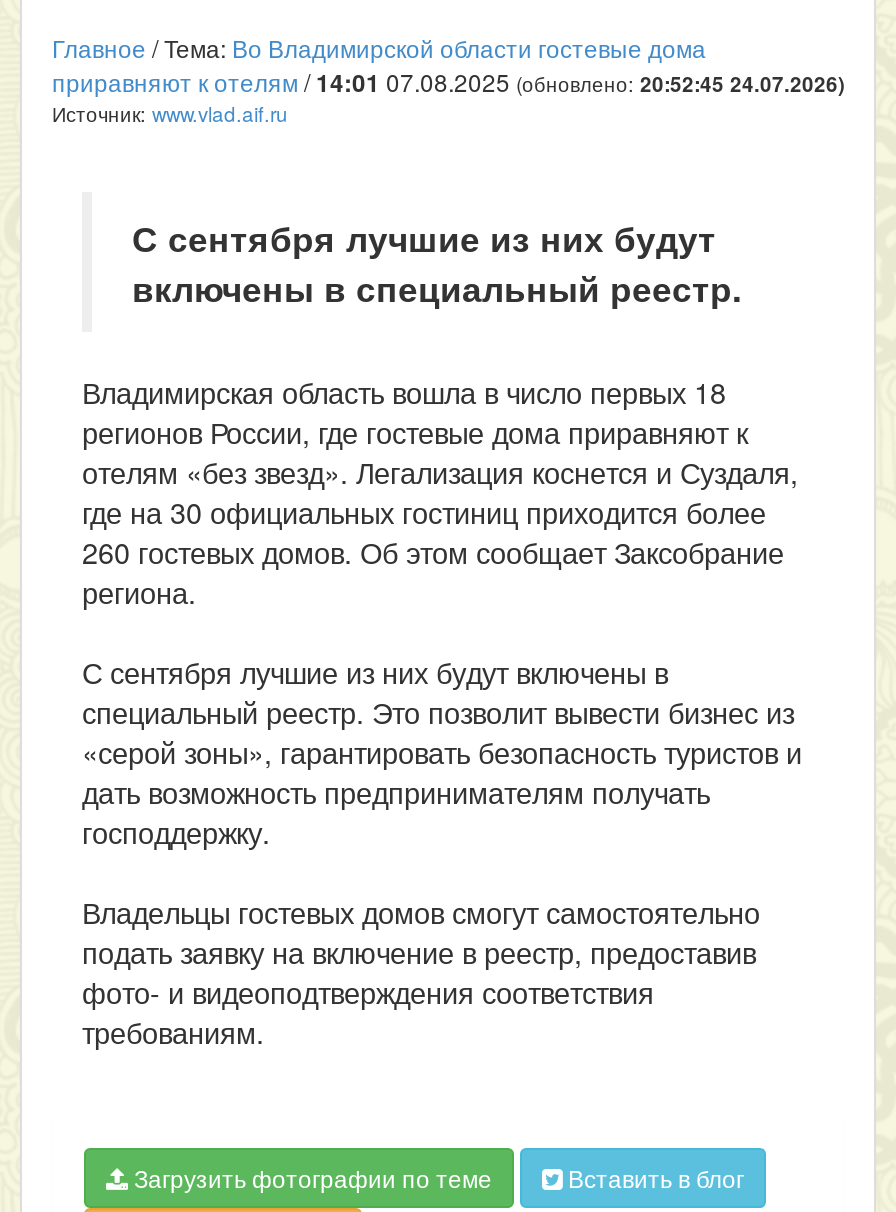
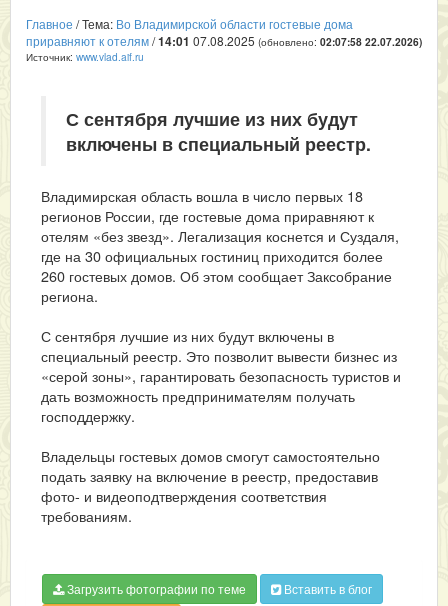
[52,64,844,100] приравняют к отелям /14:01 07.08.2025 (обновлено: 20:52:45 24.07.2026) -> [26,32,422,50] приравняют к отелям /14:01 07.08.2025 (обновлено: 02:07:58 22.07.2026)

